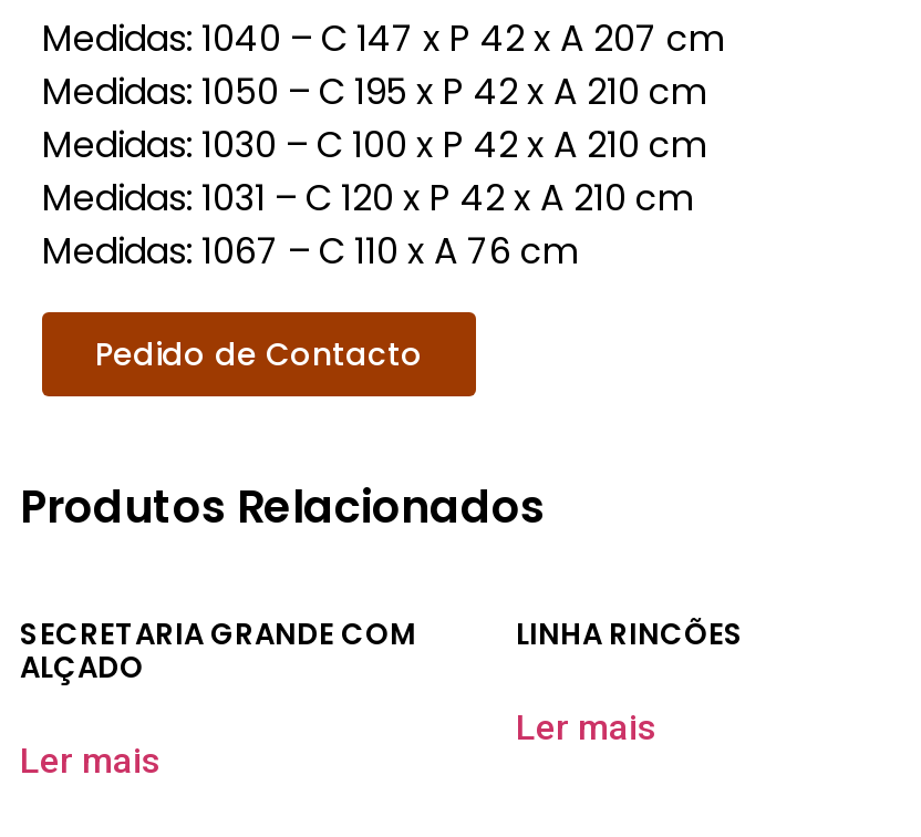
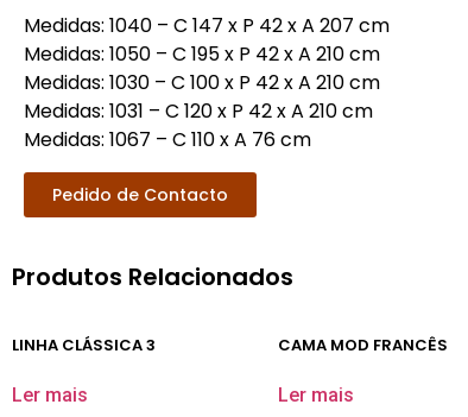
[20,614,416,689] SECRETARIA GRANDE COM | ALÇADO -> [12,334,156,357] LINHA CLÁSSICA 3
[516,614,744,656] LINHA RINCÕES -> [278,334,448,357] CAMA MOD FRANCÊS

